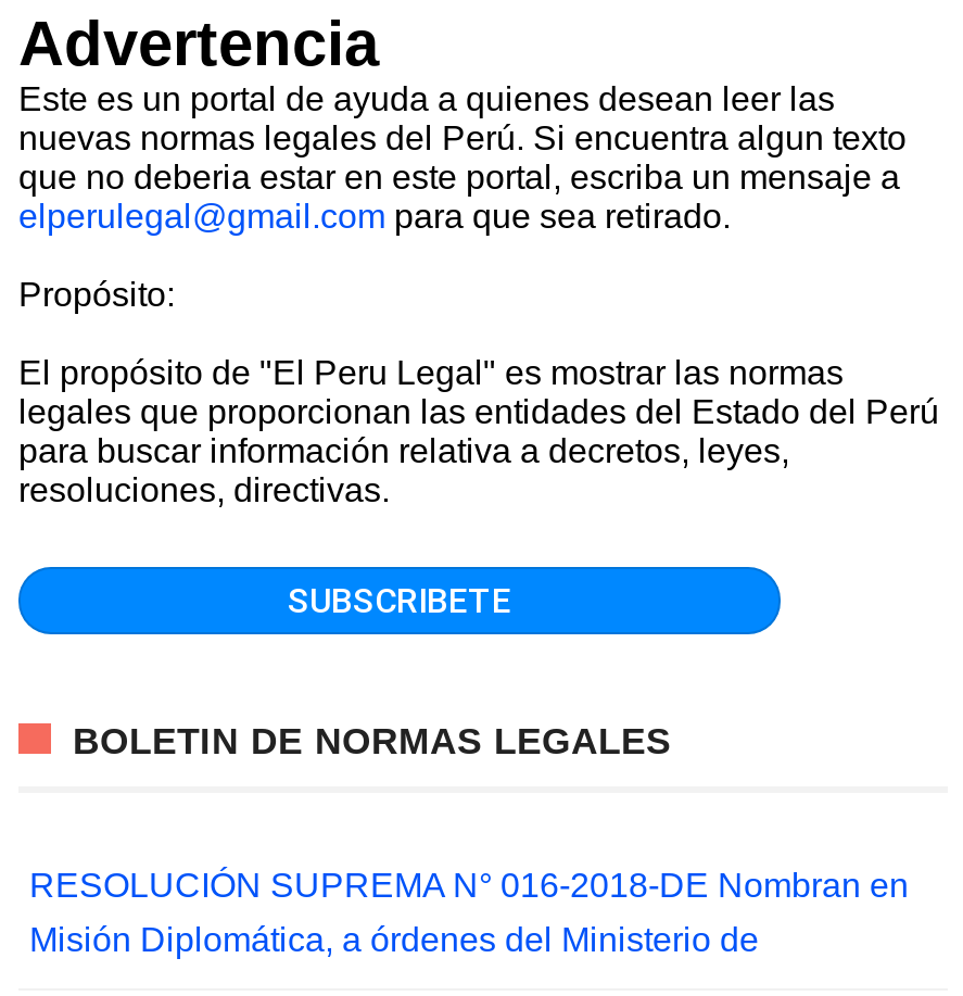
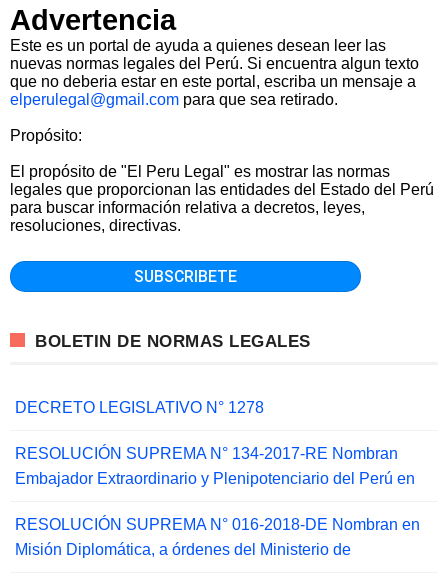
none -> [15,399,415,487] DECRETO LEGISLATIVO N° 1278 | RESOLUCIÓN SUPREMA N° 134-2017-RE Nombran | Embajador Extraordinario y Plenipotenciario del Perú en

